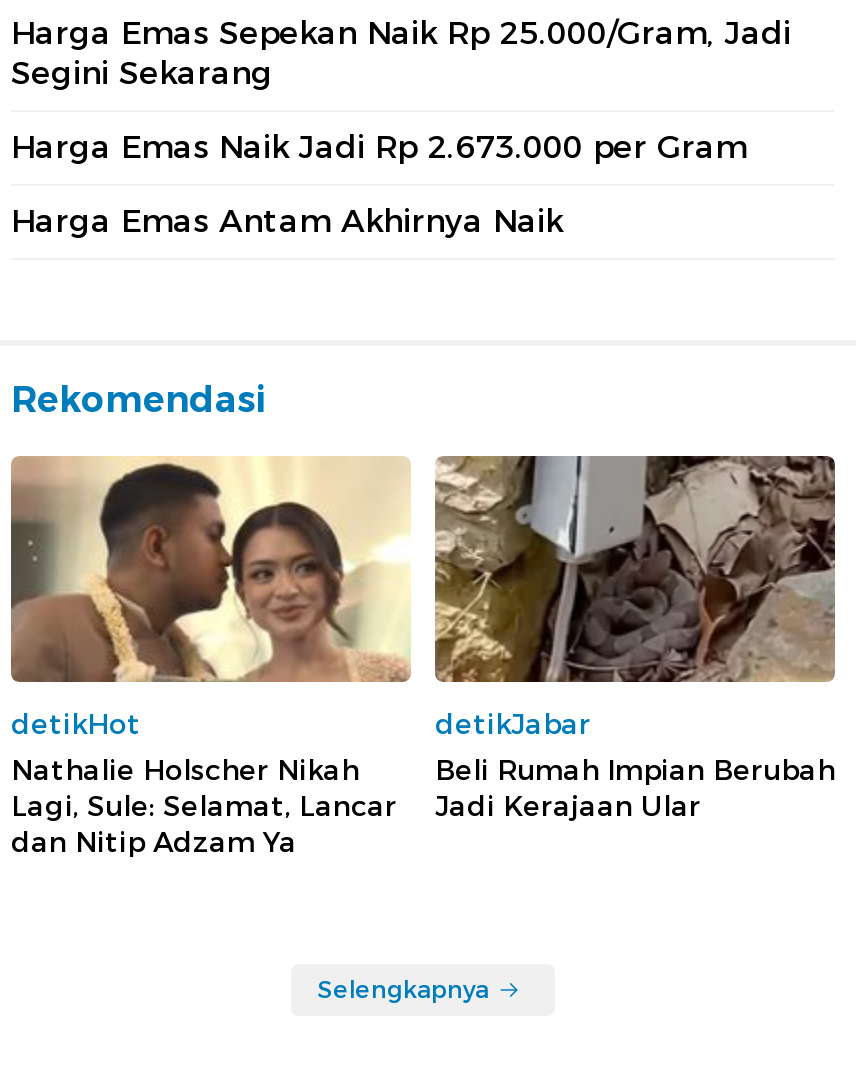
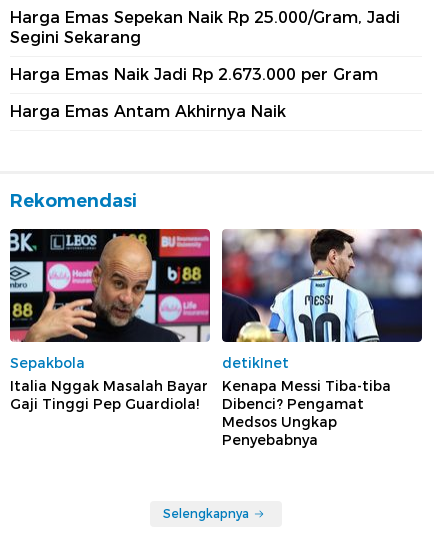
[9,456,411,859] [image] | detikHot | Nathalie Holscher Nikah | Lagi, Sule: Selamat, Lancar | dan Nitip Adzam Ya -> [9,228,211,413] [image] | Sepakbola | Italia Nggak Masalah Bayar | Gaji Tinggi Pep Guardiola!
[433,454,837,823] [image] | detikJabar | Beli Rumah Impian Berubah | Jadi Kerajaan Ular -> [221,229,423,449] [image] | detikInet | Kenapa Messi Tiba-tiba | Dibenci? Pengamat | Medsos Ungkap | Penyebabnya

